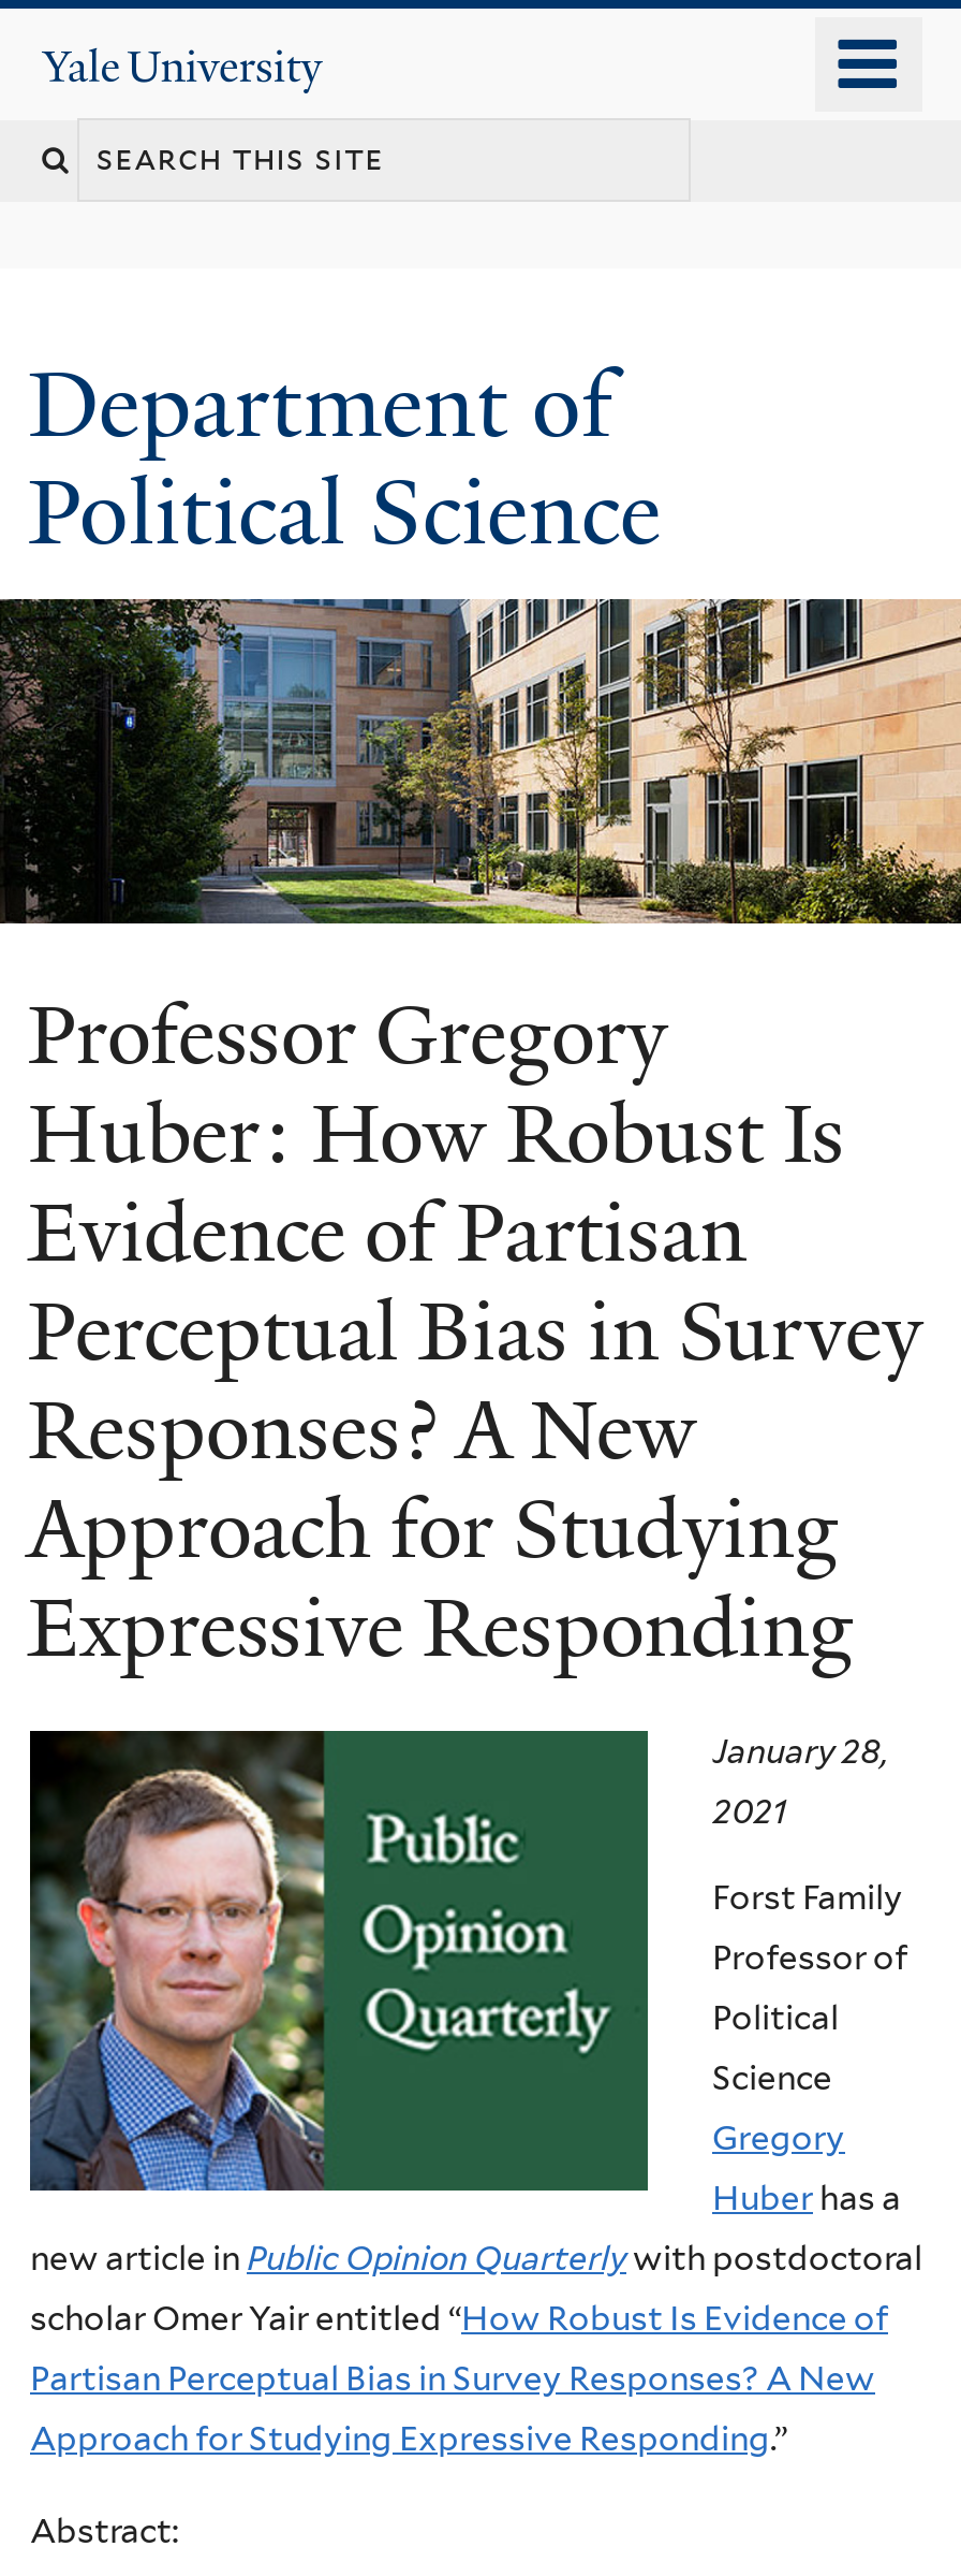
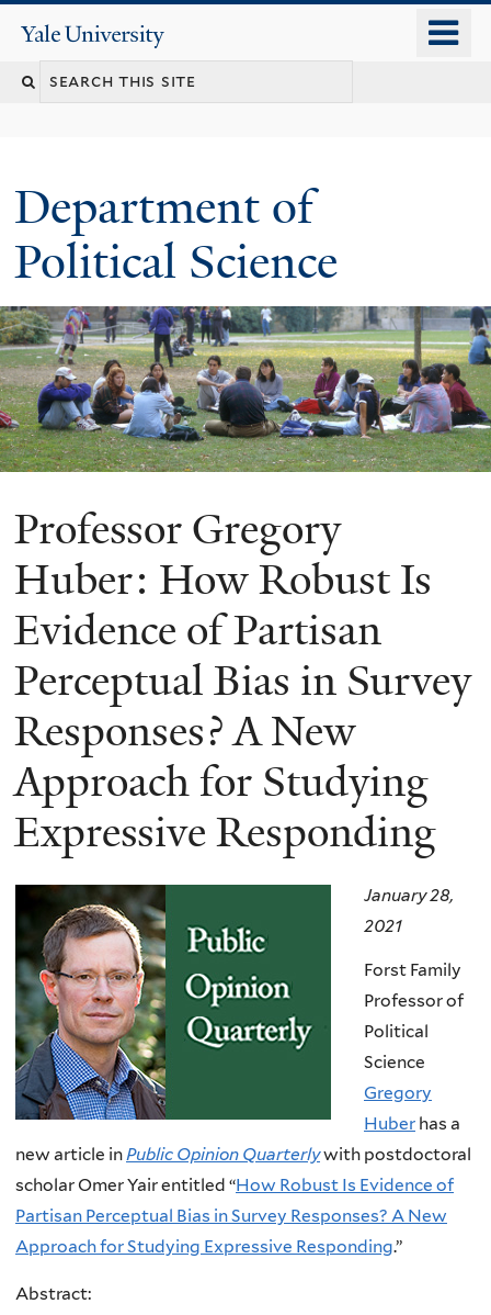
[6,599,955,926] [image] -> [3,305,488,473] [image]

